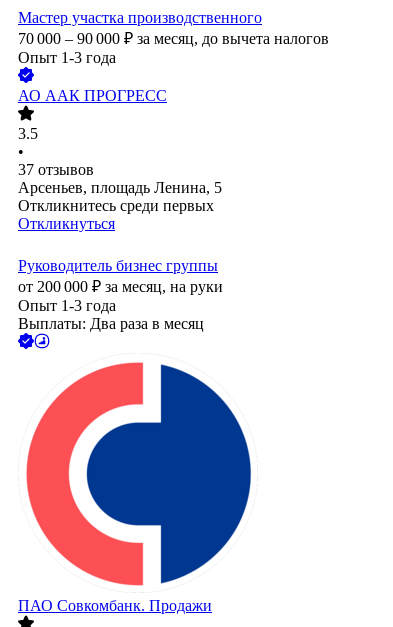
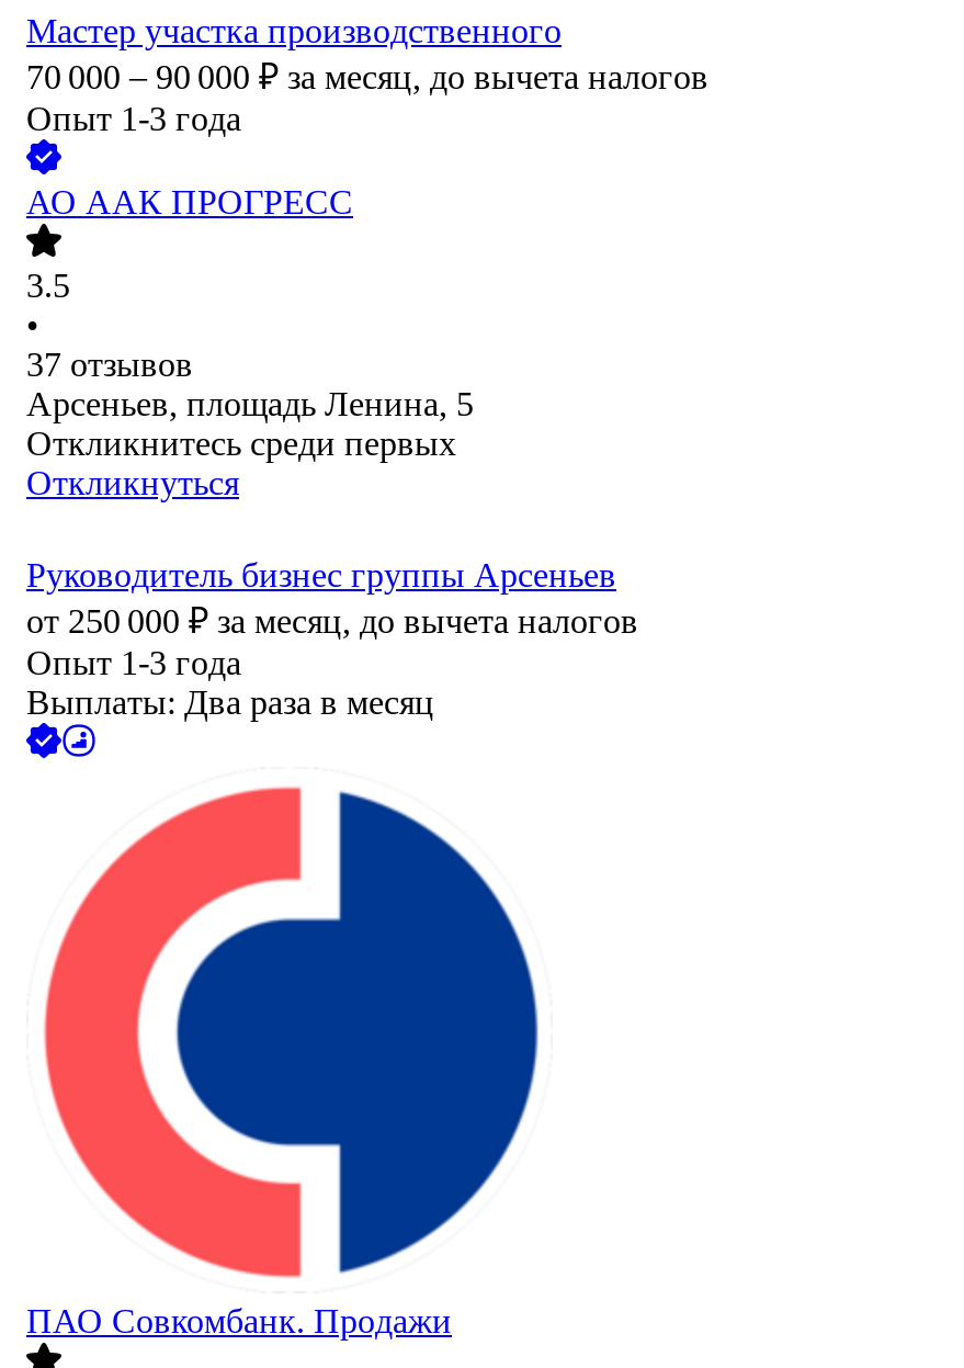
[18,257,223,295] Руководитель бизнес группы | от 200 000 ₽ за месяц, на руки -> [26,557,638,640] Руководитель бизнес группы Арсеньев | от 250 000 ₽ за месяц, до вычета налогов

